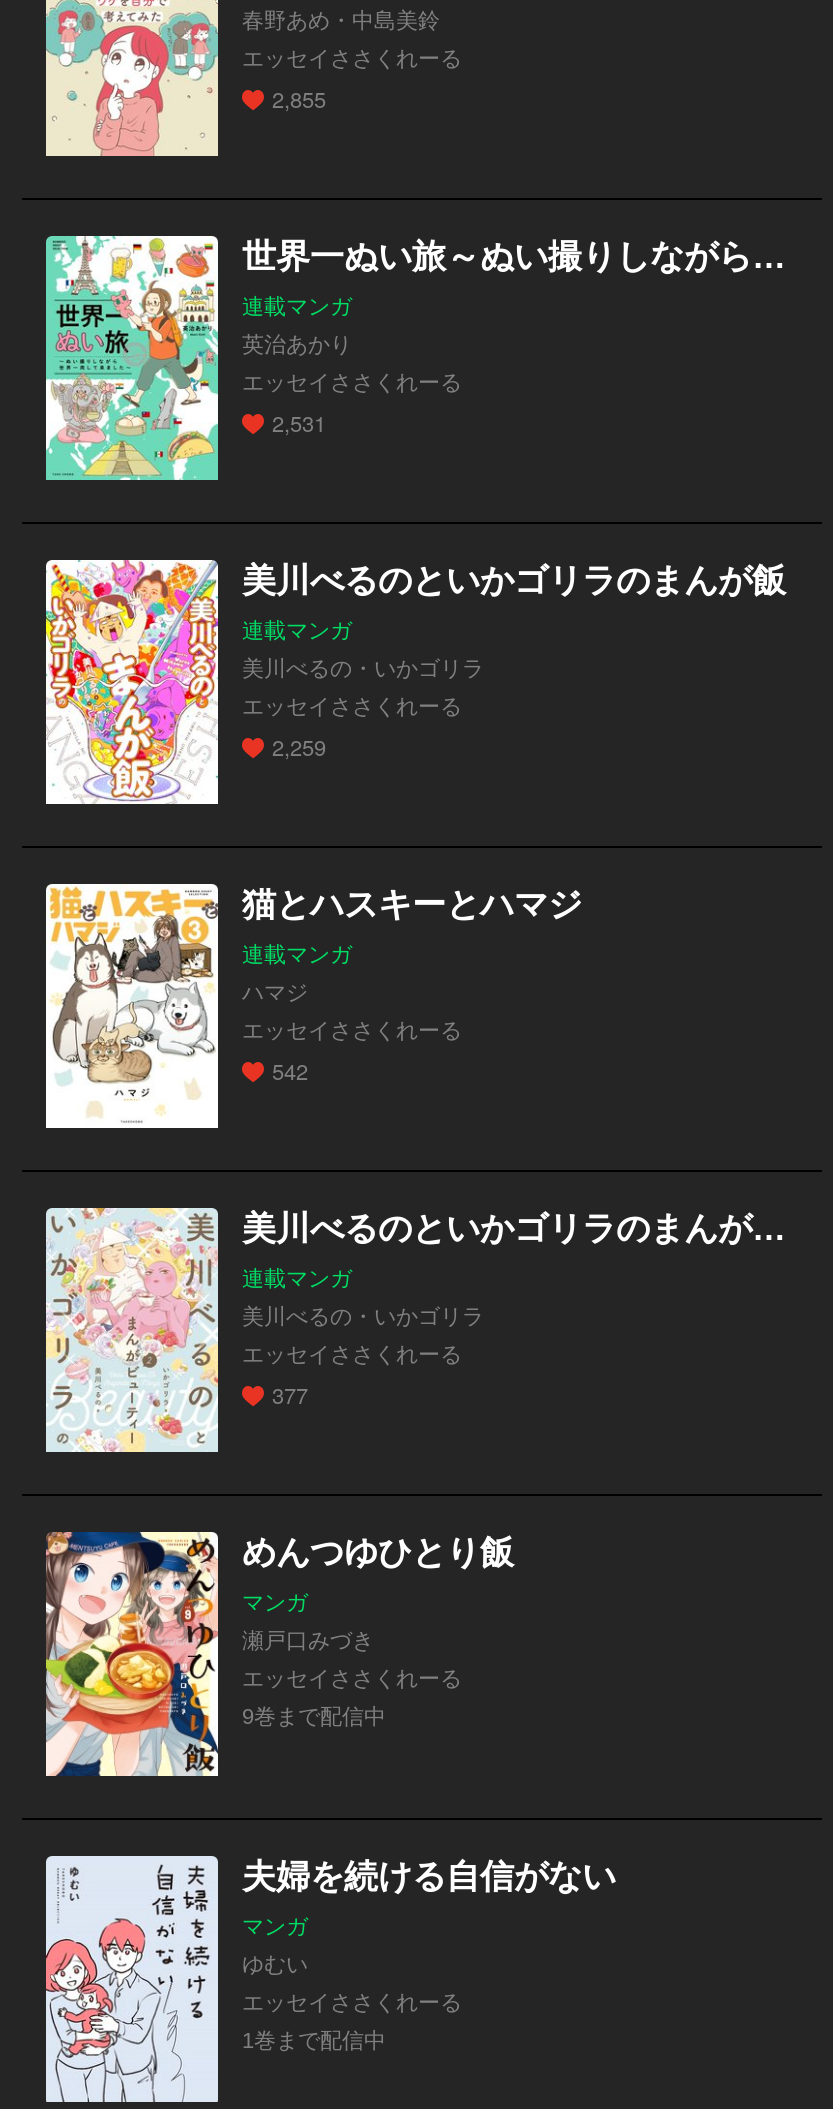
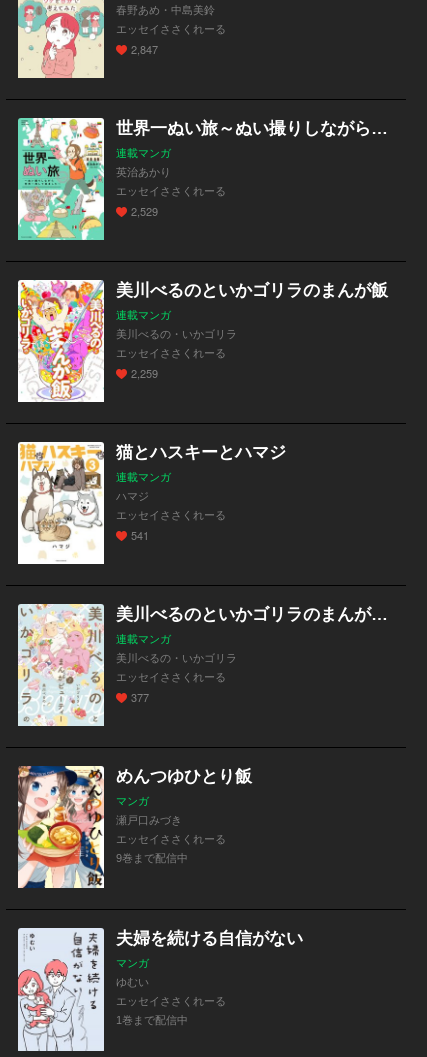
[272,82,326,114] 2,855 -> [131,41,158,57] 2,847
[272,406,326,438] 2,531 -> [131,203,158,219] 2,529
[272,1054,308,1086] 542 -> [131,527,149,543] 541

